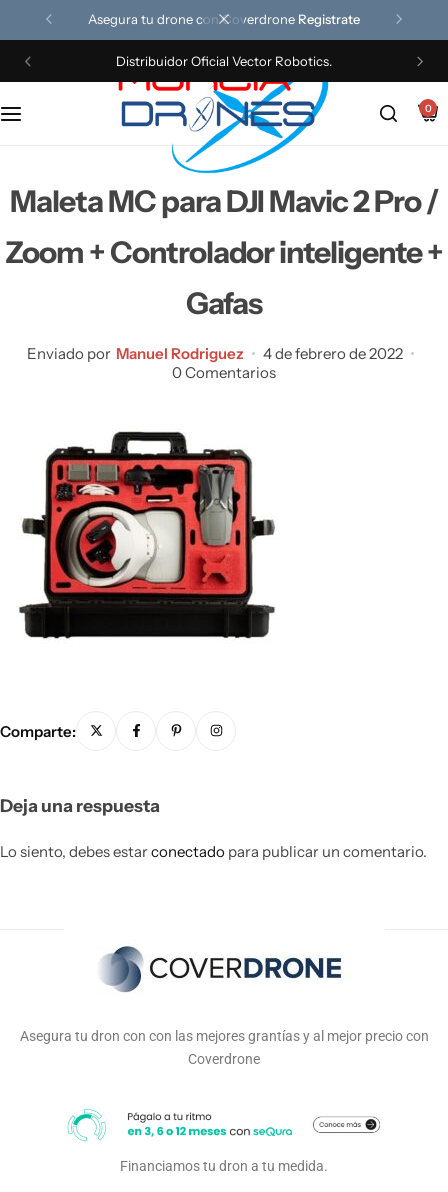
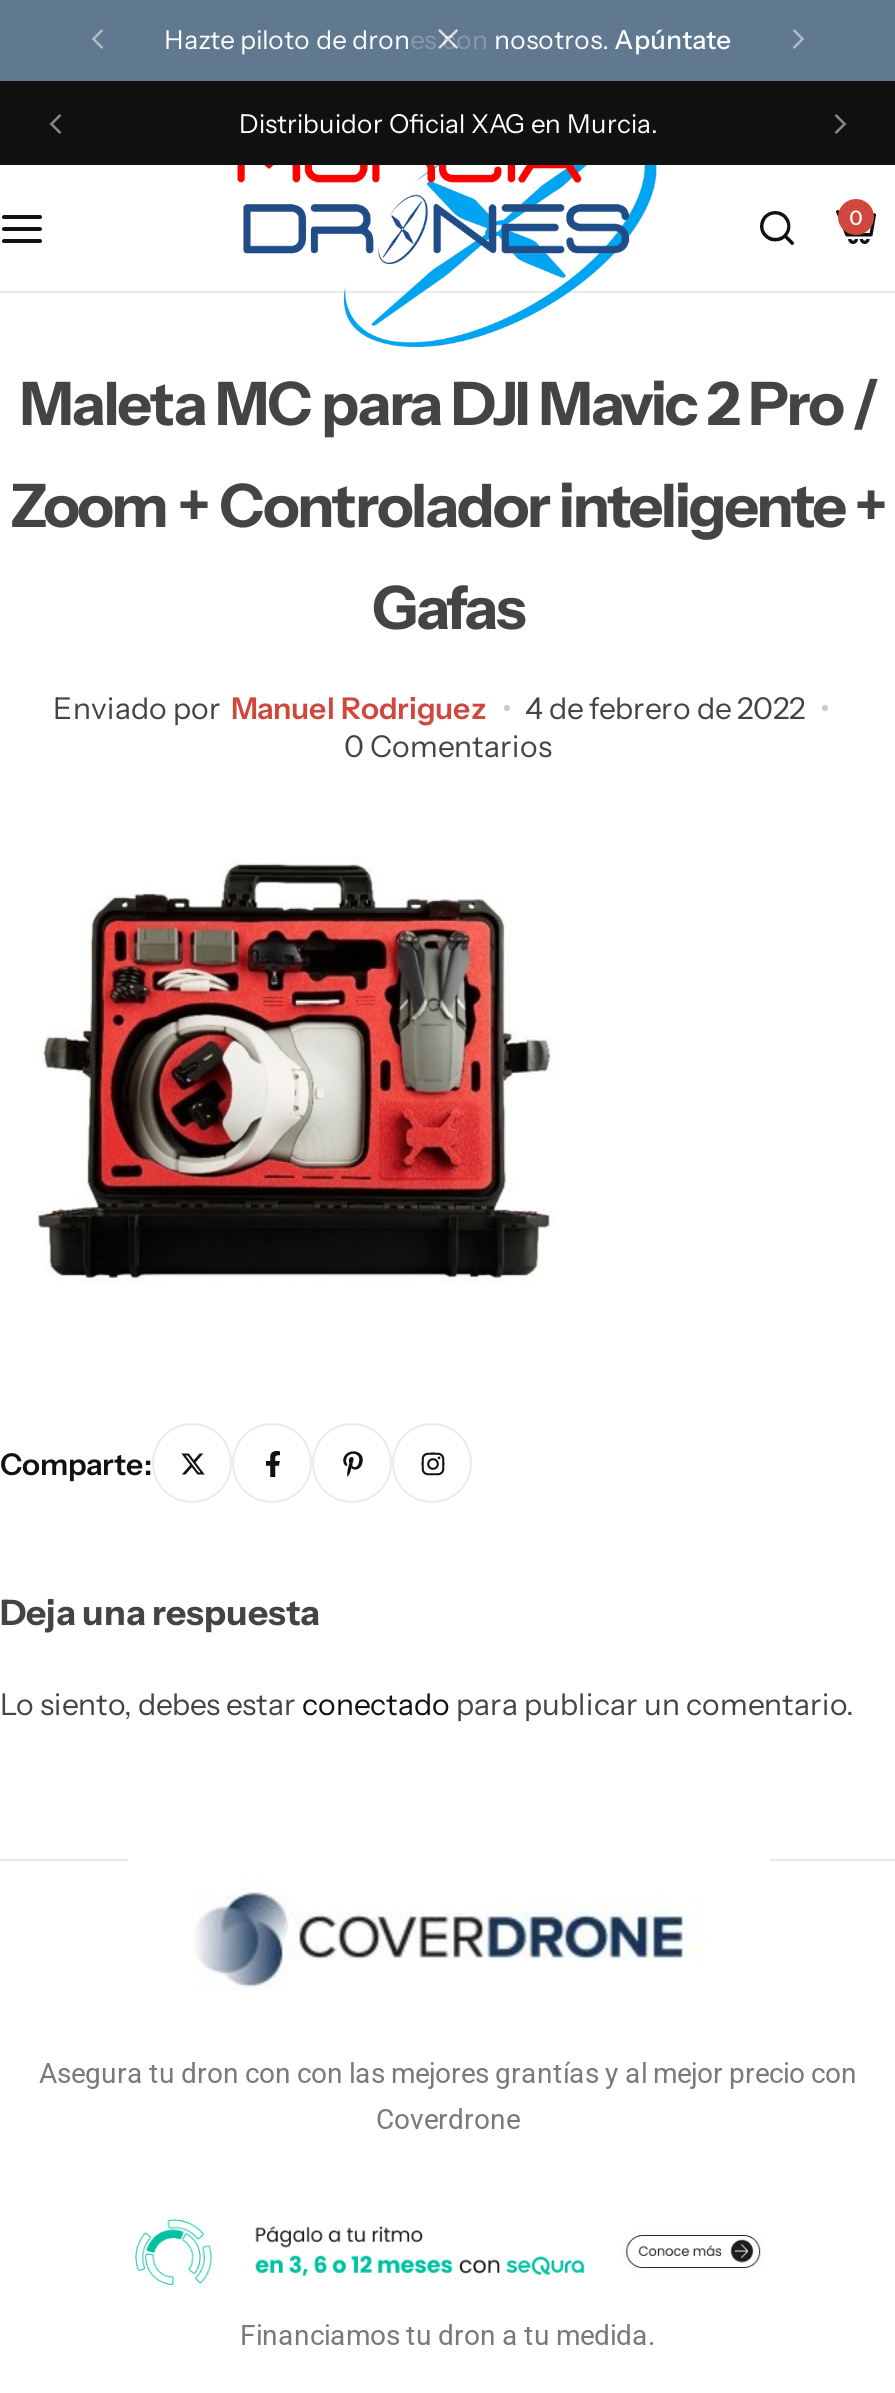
[88,11,360,27] Asegura tu drone con Coverdrone Registrate -> [164,23,730,55] Hazte piloto de drones con nosotros. Apúntate
[116,53,332,69] Distribuidor Oficial Vector Robotics. -> [239,107,657,139] Distribuidor Oficial XAG en Murcia.

